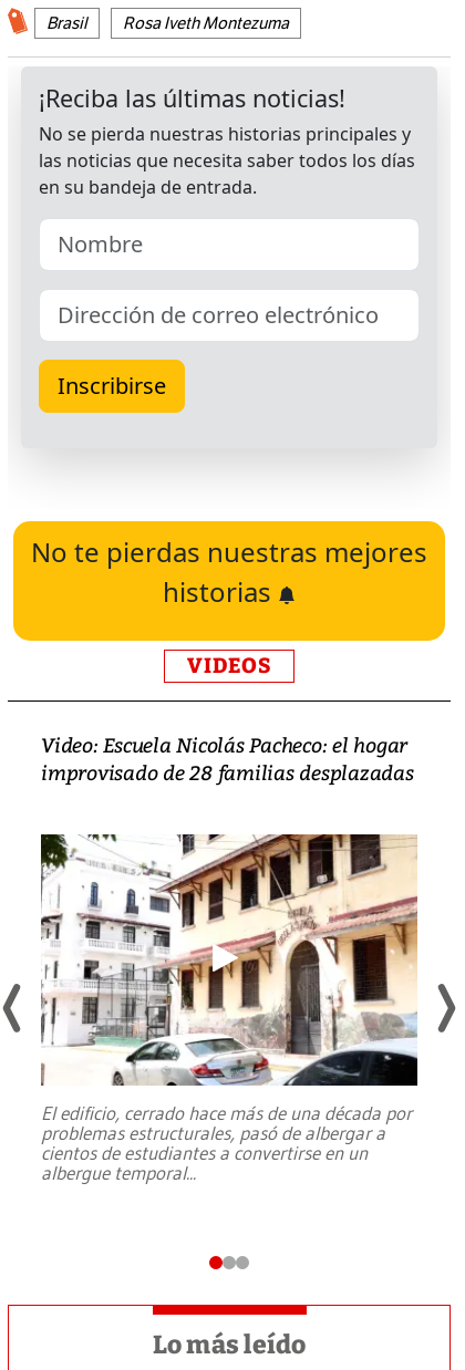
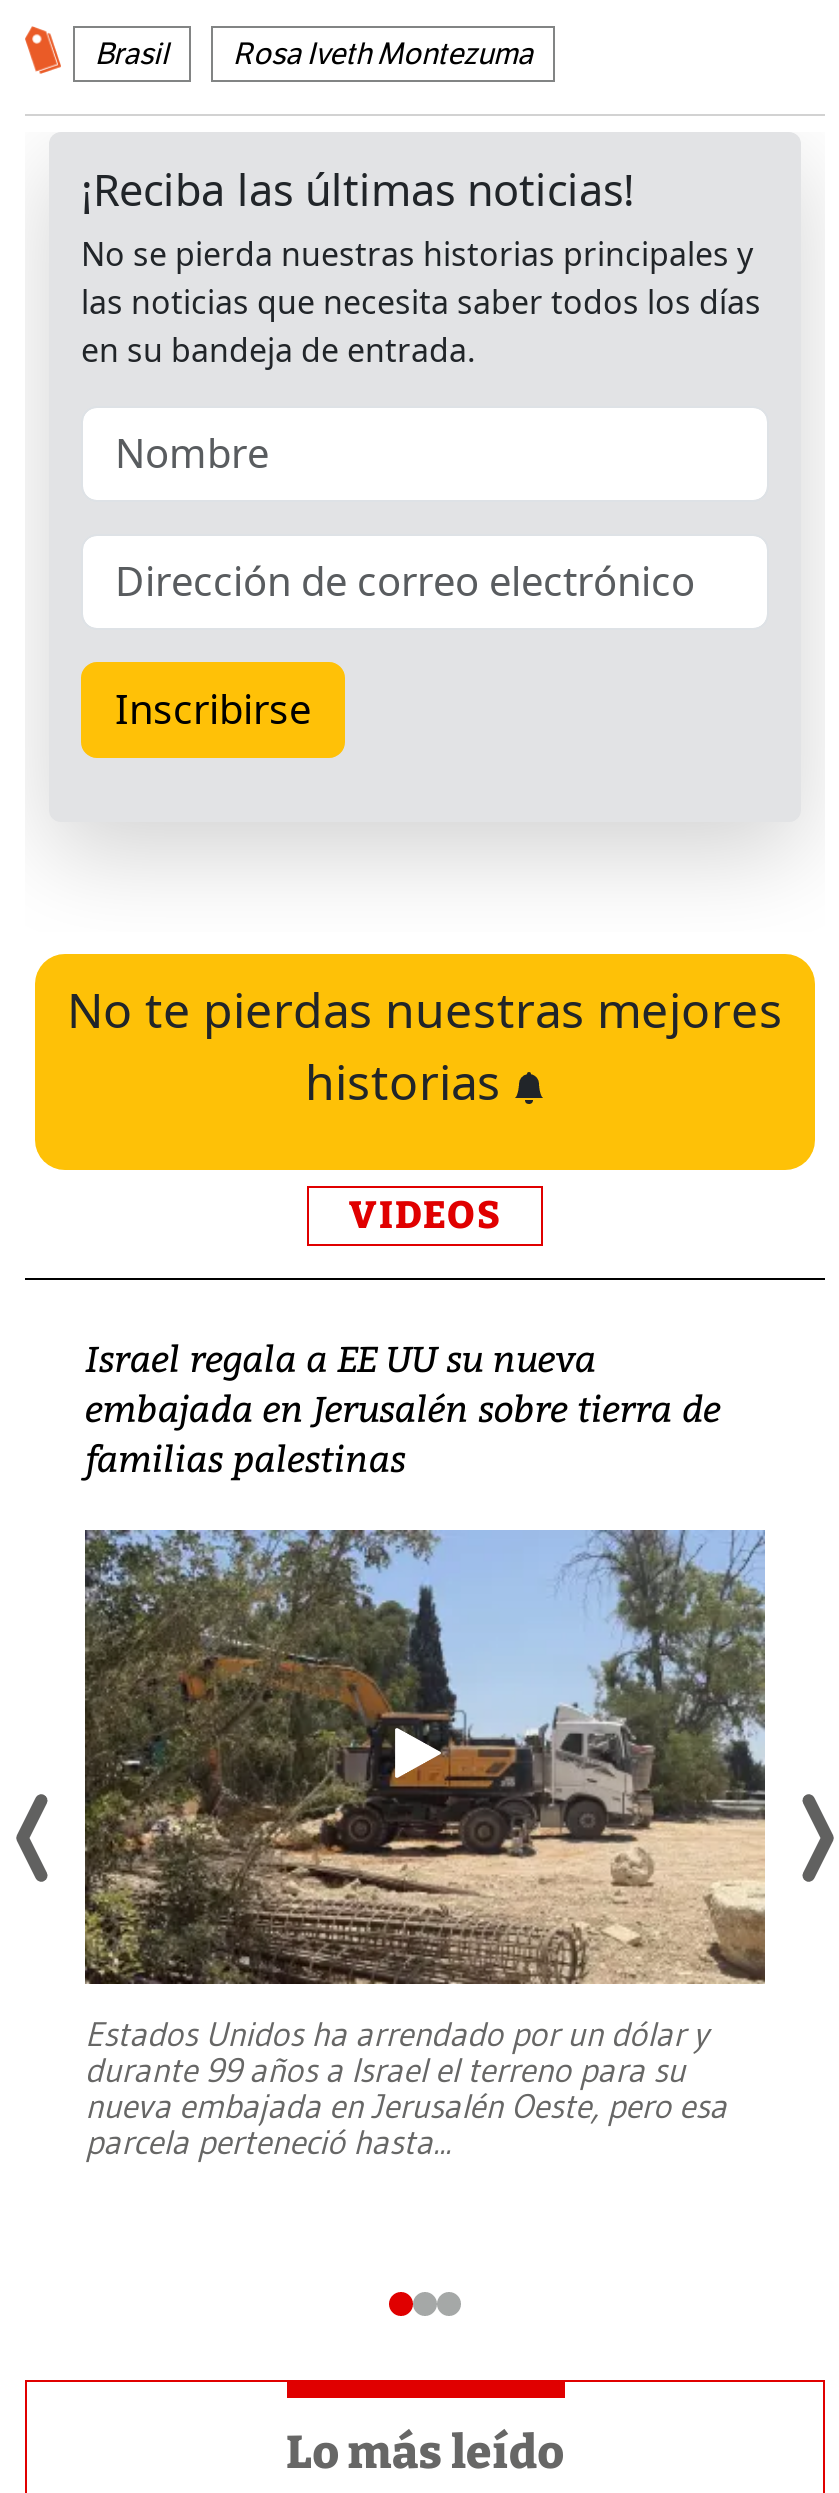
[41,731,414,786] Video: Escuela Nicolás Pacheco: el hogar | improvisado de 28 familias desplazadas -> [85,1333,721,1483] Israel regala a EE UU su nueva | embajada en Jerusalén sobre tierra de | familias palestinas
[41,833,418,1184] [image] | El edificio, cerrado hace más de una década por | problemas estructurales, pasó de albergar a | cientos de estudiantes a convertirse en un | albergue temporal... -> [83,1528,767,2162] [image] | Estados Unidos ha arrendado por un dólar y | durante 99 años a Israel el terreno para su | nueva embajada en Jerusalén Oeste, pero esa | parcela perteneció hasta...

